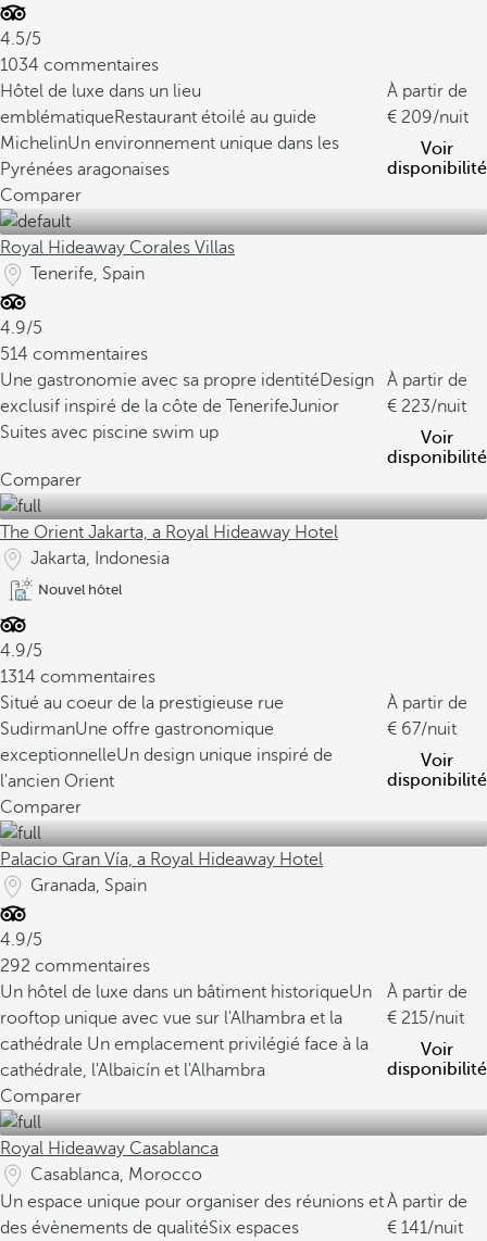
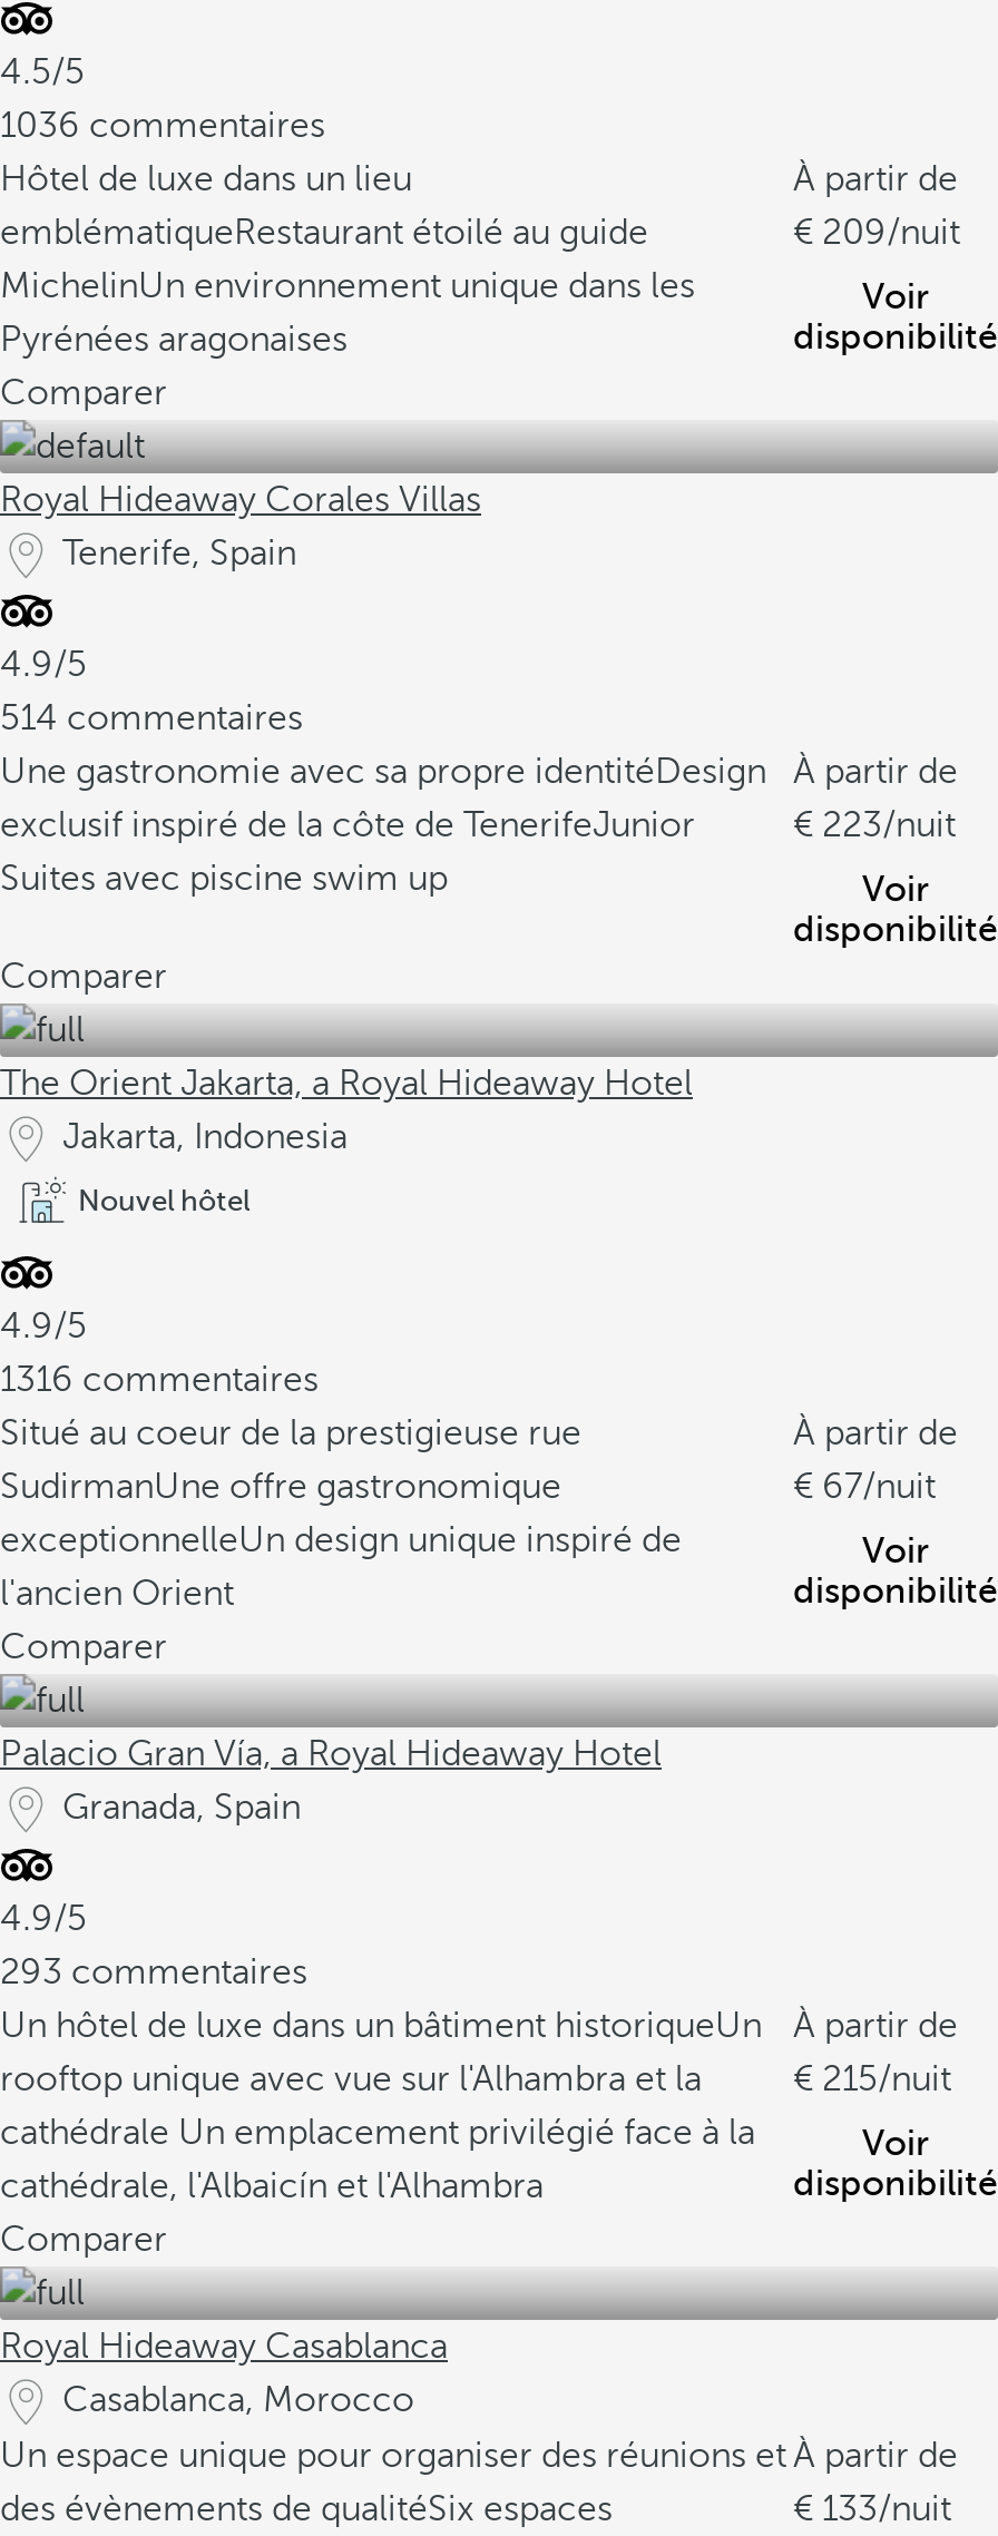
[0,55,159,75] 1034 commentaires -> [0,106,325,146] 1036 commentaires
[0,667,155,687] 1314 commentaires -> [0,1360,319,1400] 1316 commentaires
[0,956,150,976] 292 commentaires -> [0,1952,307,1992] 293 commentaires
[401,1218,463,1238] 141/nuit -> [822,2489,951,2529] 133/nuit

